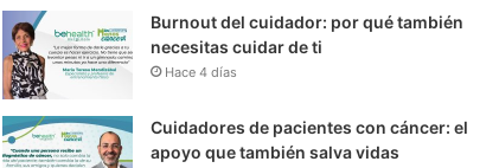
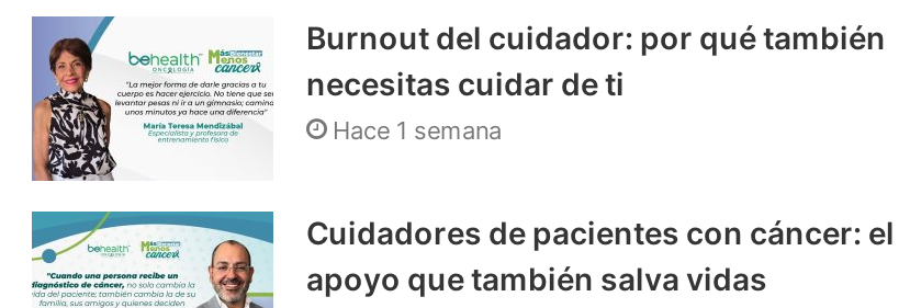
[165,64,237,80] Hace 4 días -> [333,115,502,145] Hace 1 semana

